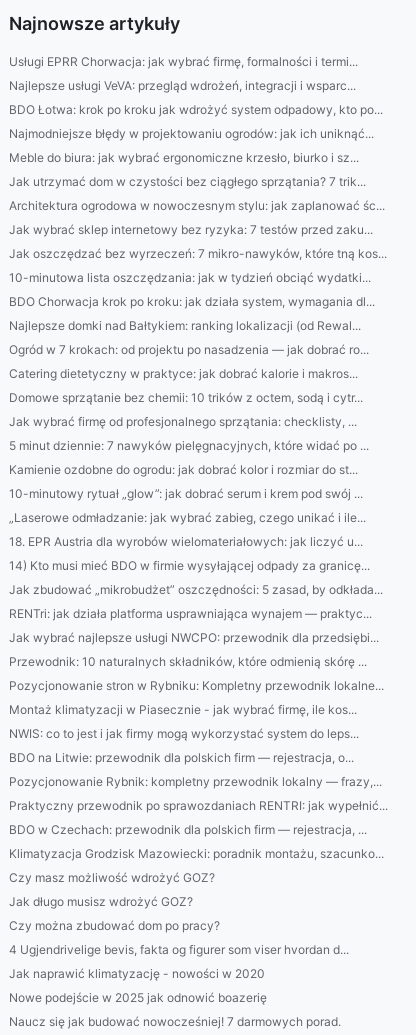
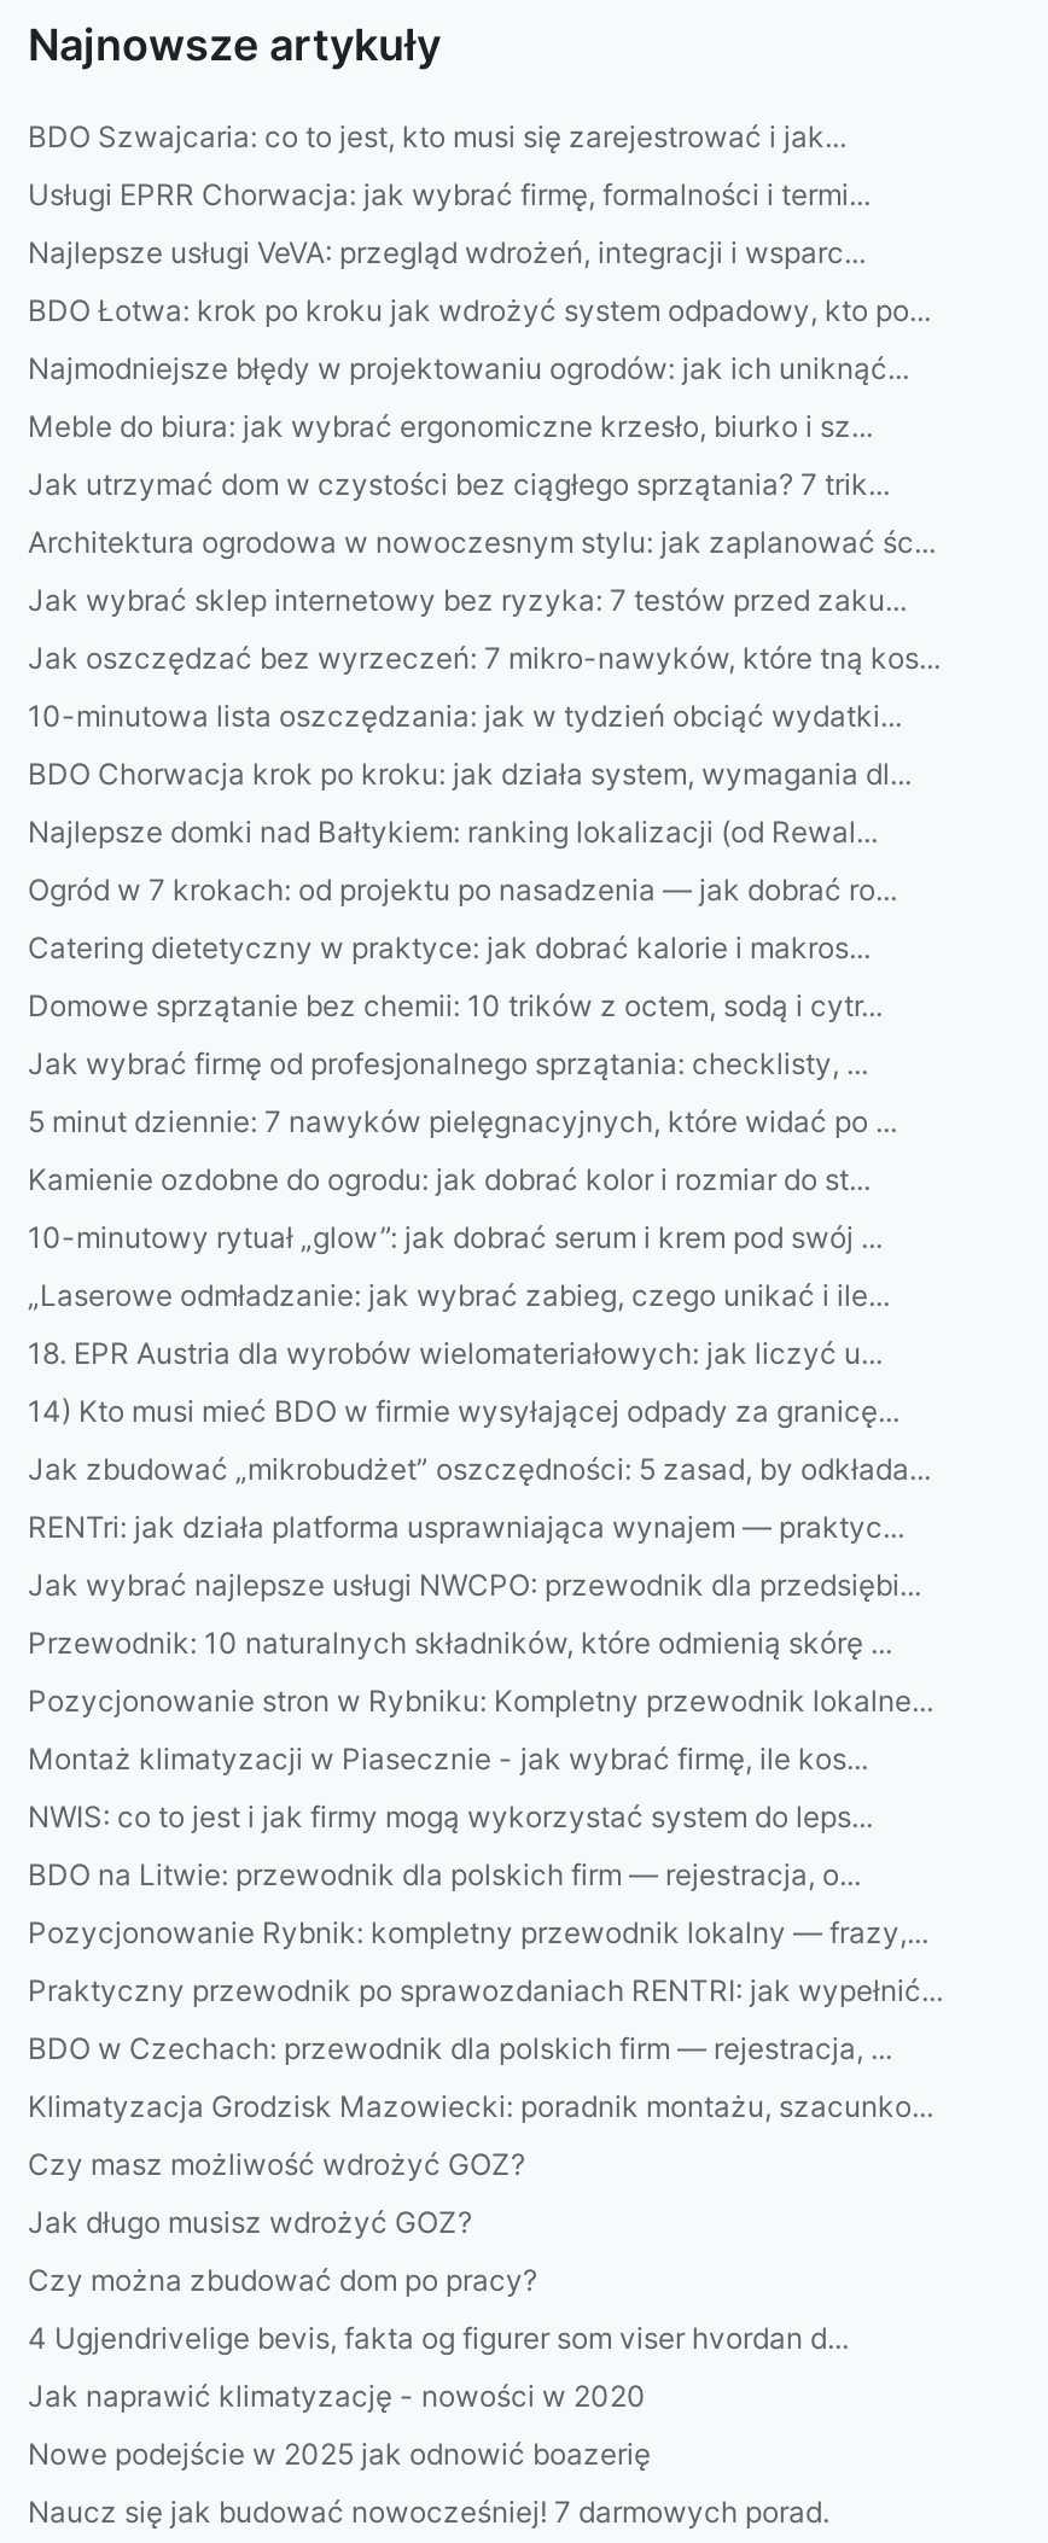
none -> [28,118,846,154] BDO Szwajcaria: co to jest, kto musi się zarejestrować i jak...

